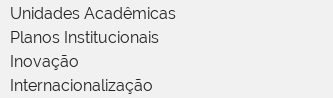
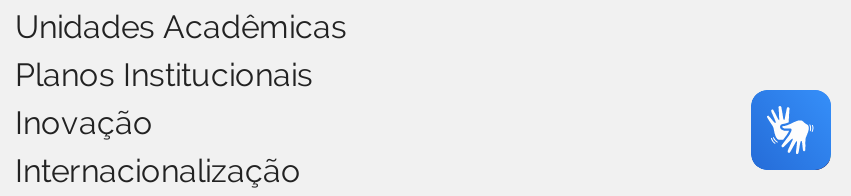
none -> [749,88,833,172] [image]

